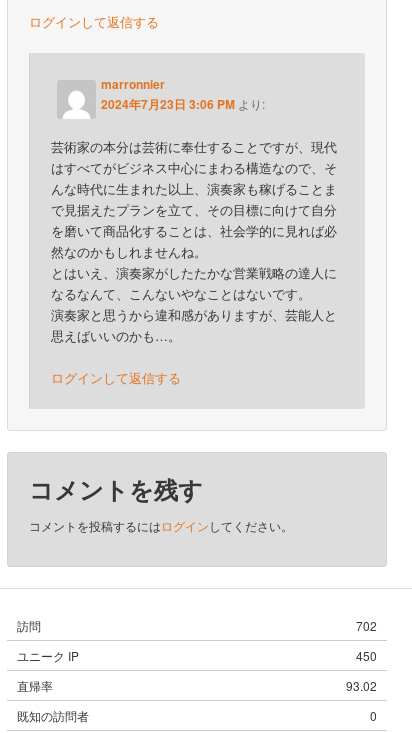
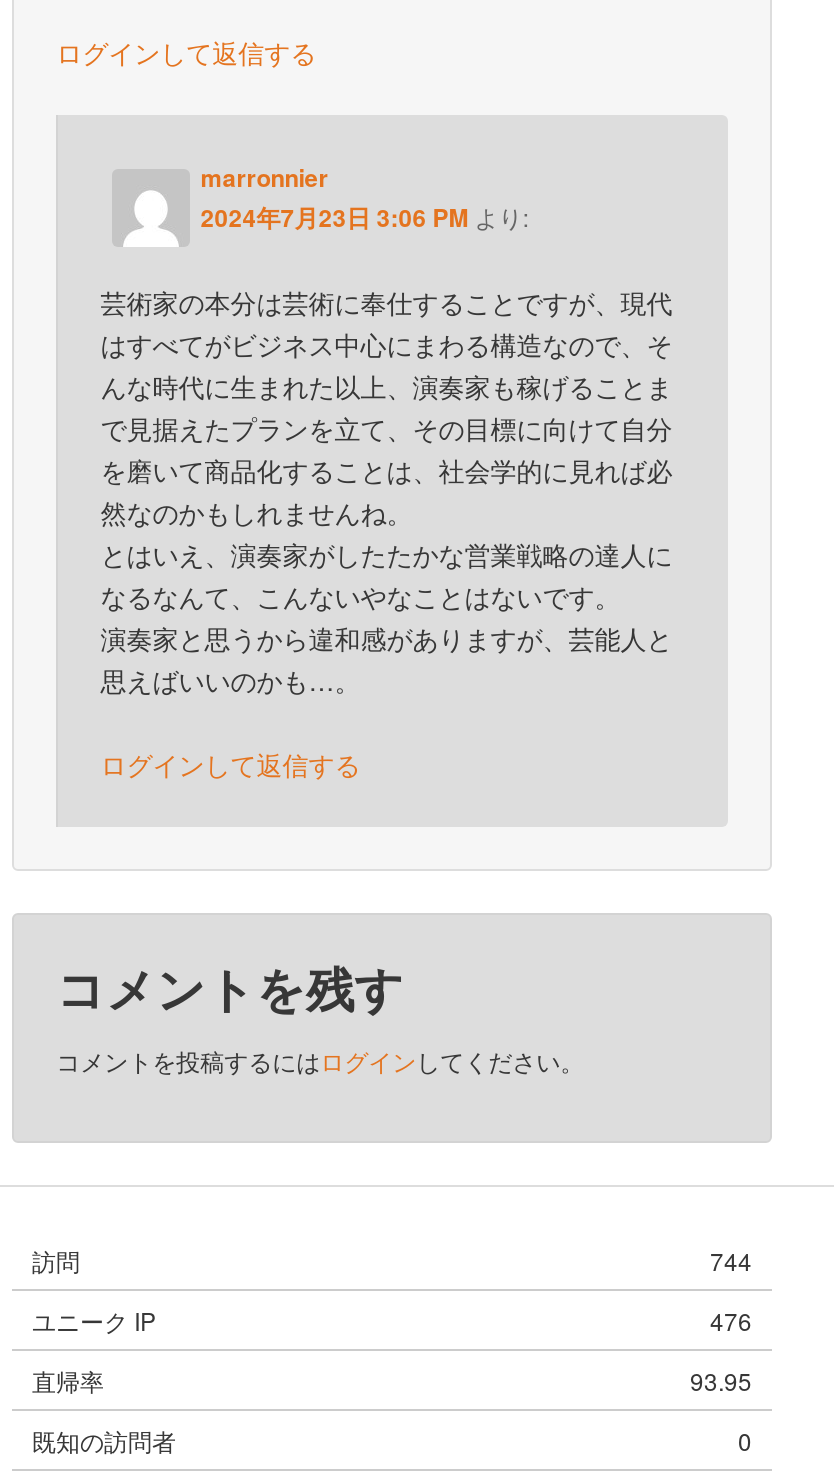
[356,616,377,633] 702 -> [710,1242,752,1276] 744
[356,646,377,663] 450 -> [710,1302,752,1336] 476
[346,676,377,693] 93.02 -> [690,1362,752,1396] 93.95

